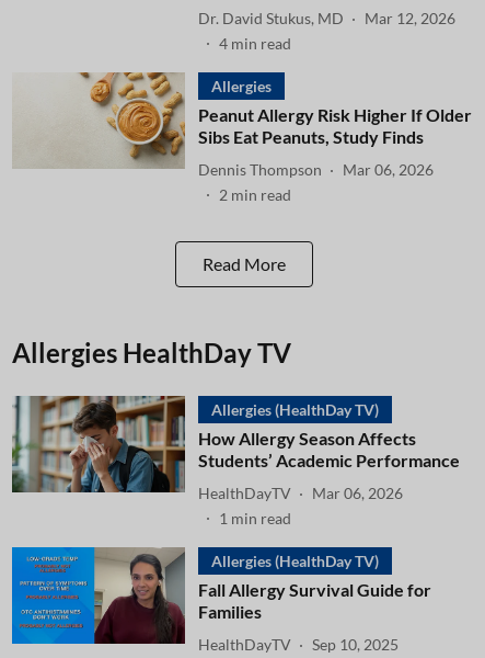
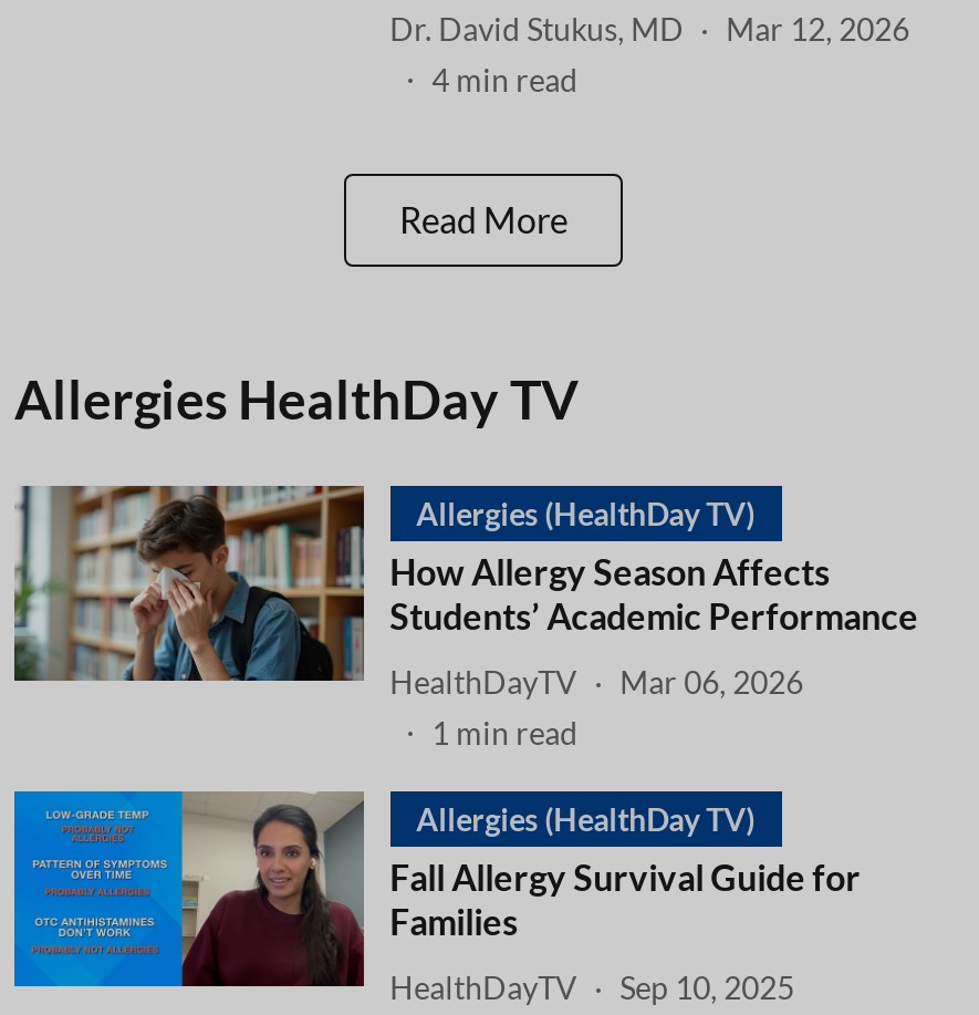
[13,71,471,203] [image] | Allergies | Peanut Allergy Risk Higher If Older | Sibs Eat Peanuts, Study Finds | Dennis Thompson | Mar 06, 2026 | 2 min read -> none

